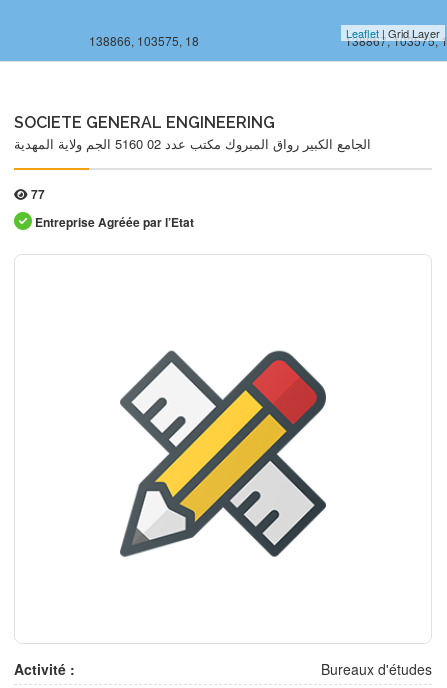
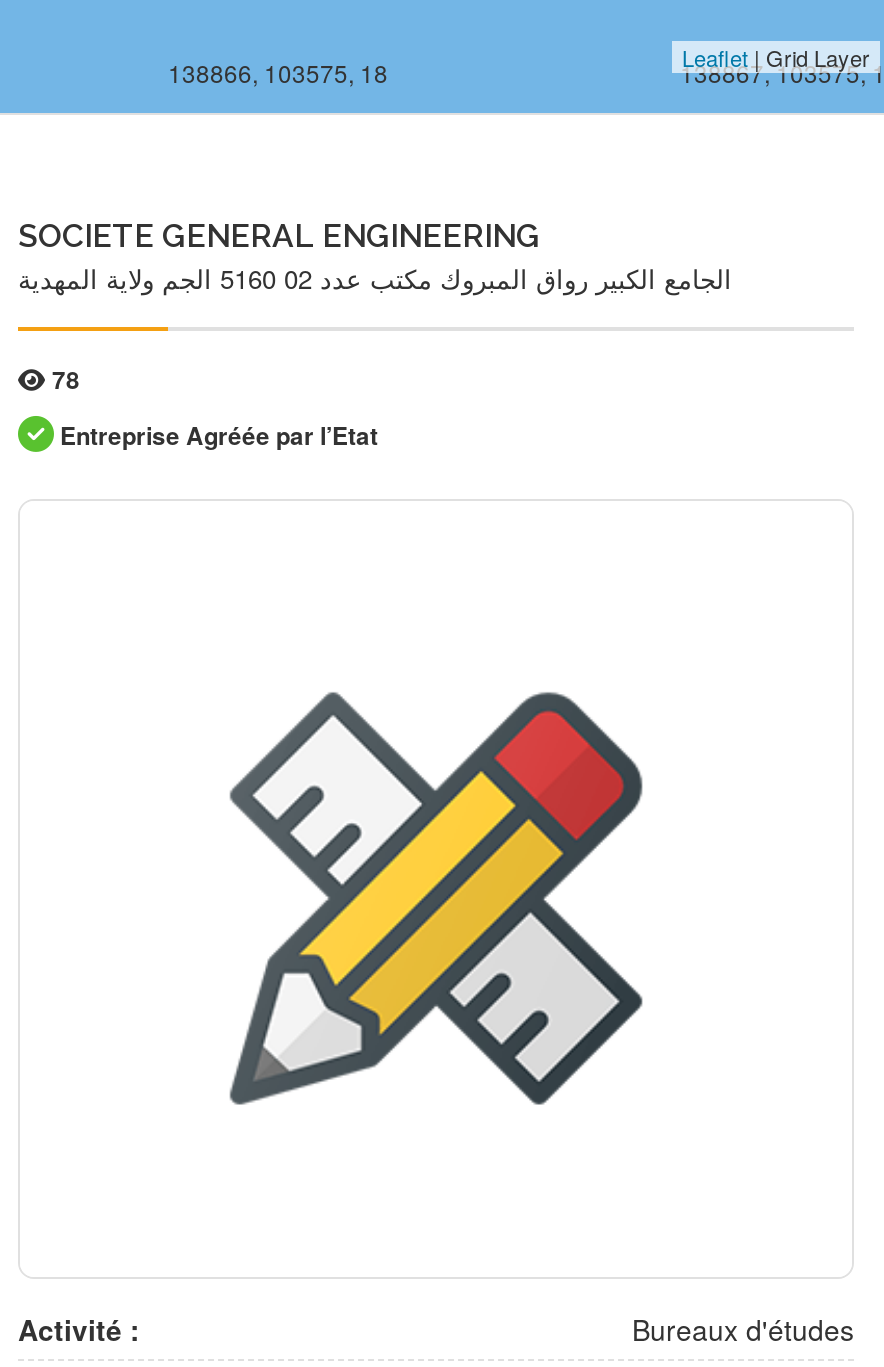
[28,185,45,203] 77 -> [46,361,80,397] 78

